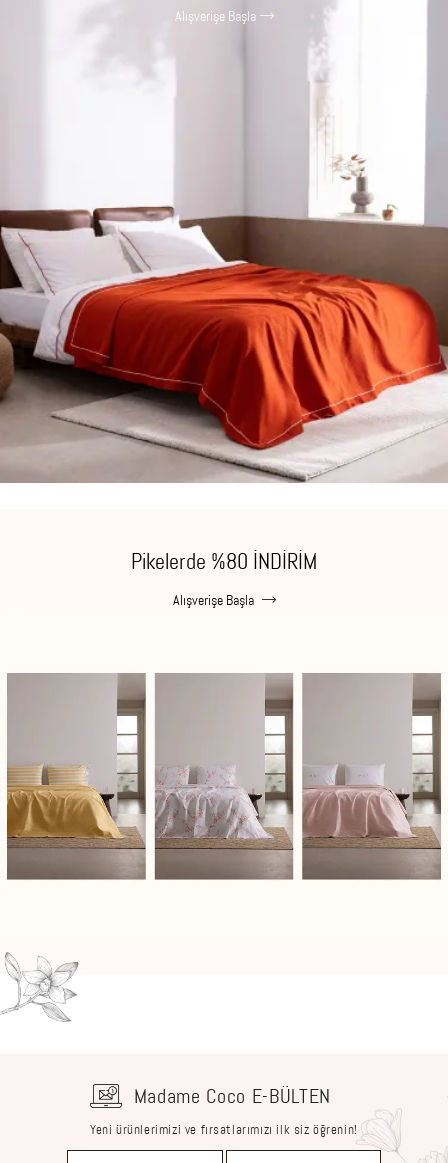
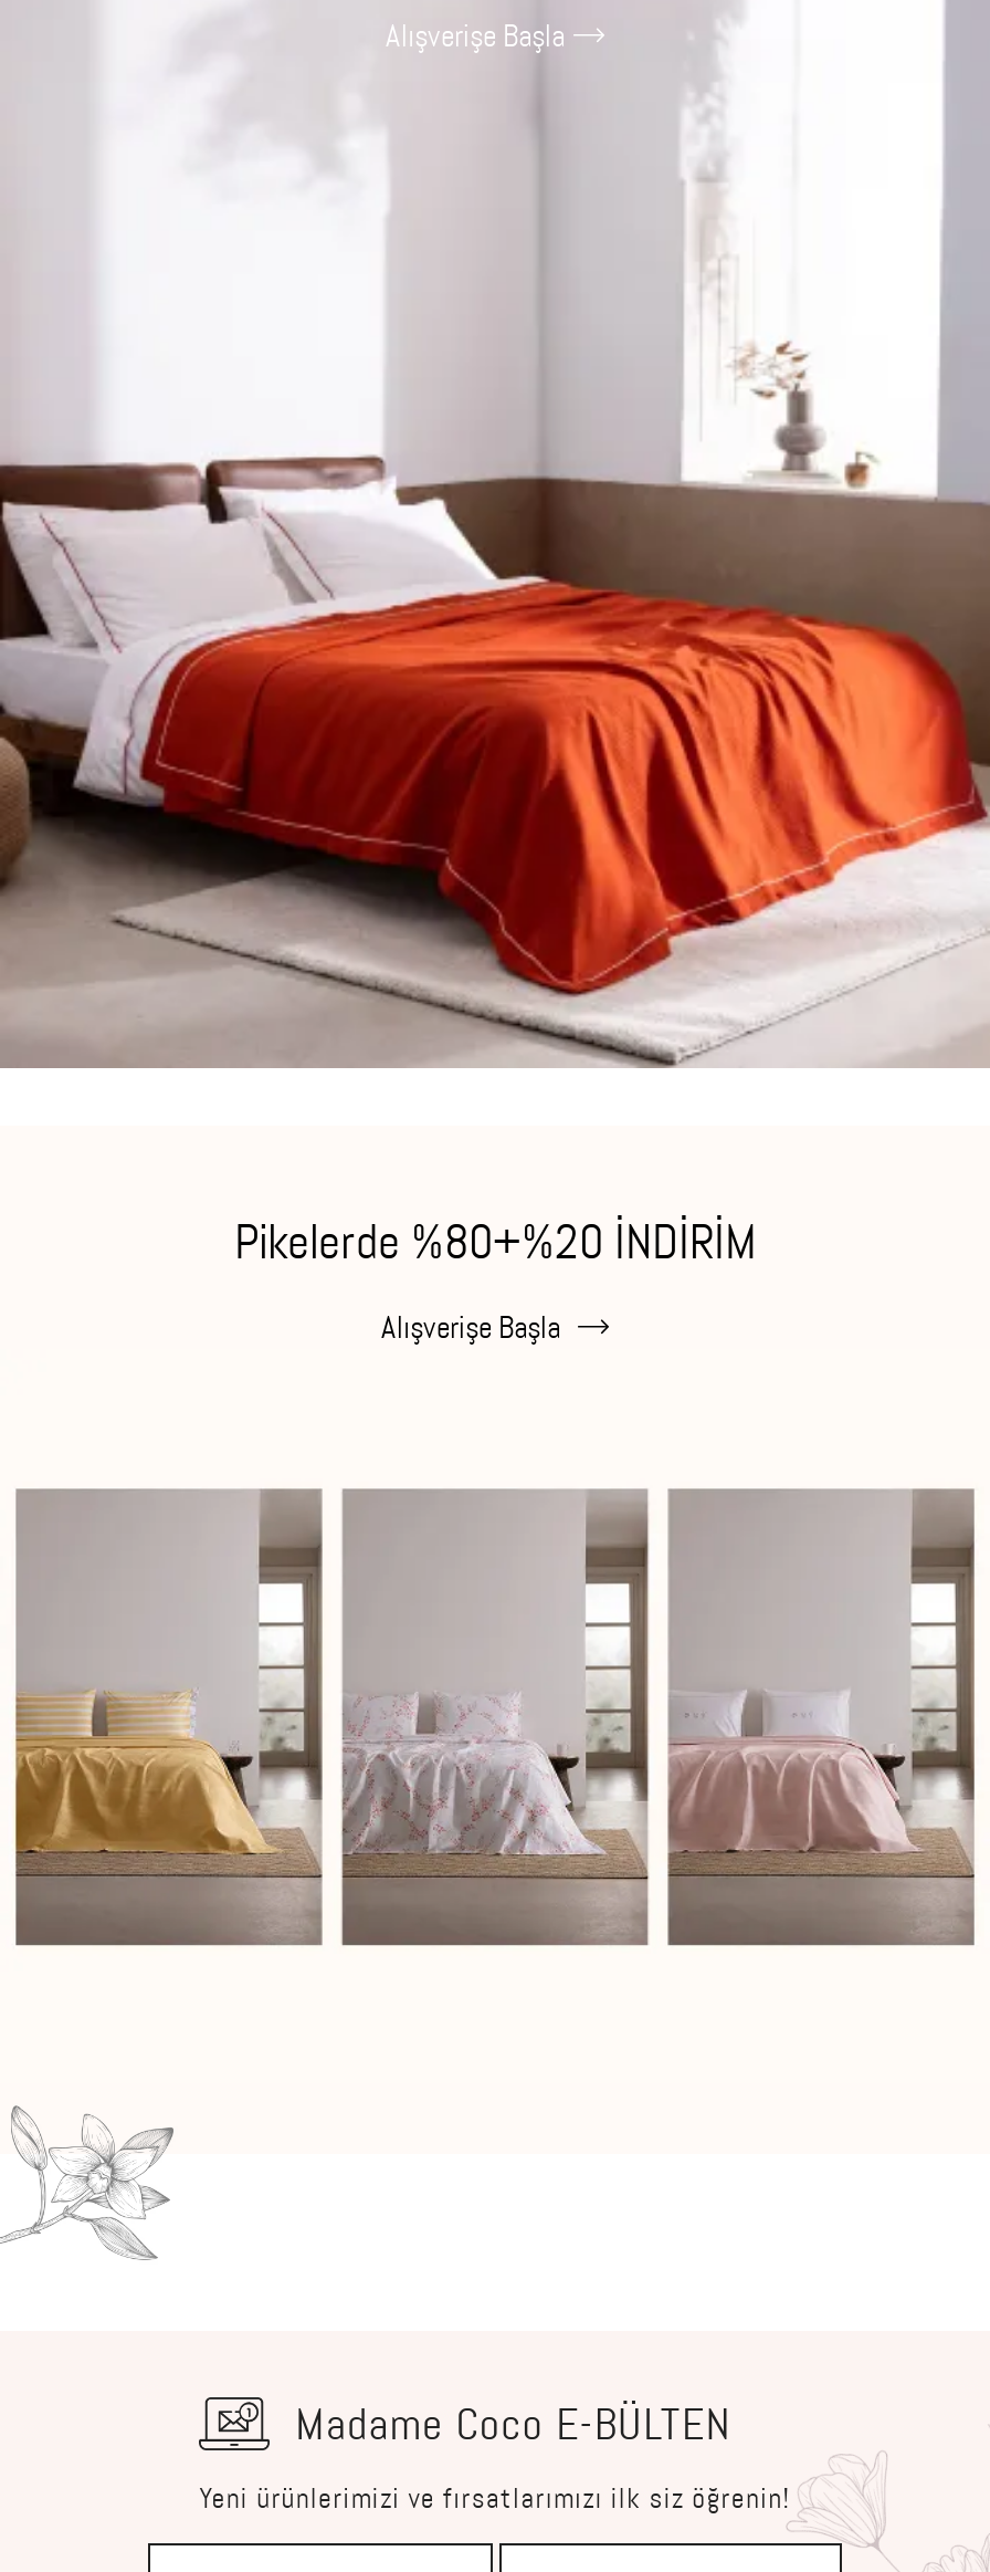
[131,547,317,576] Pikelerde %80 İNDİRİM -> [234,1210,756,1274] Pikelerde %80+%20 İNDİRİM

